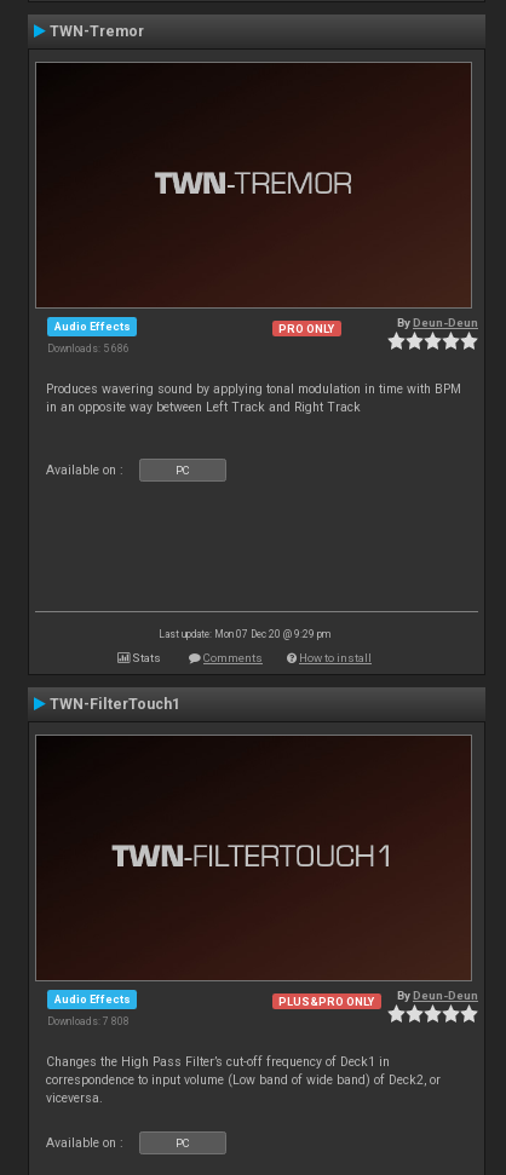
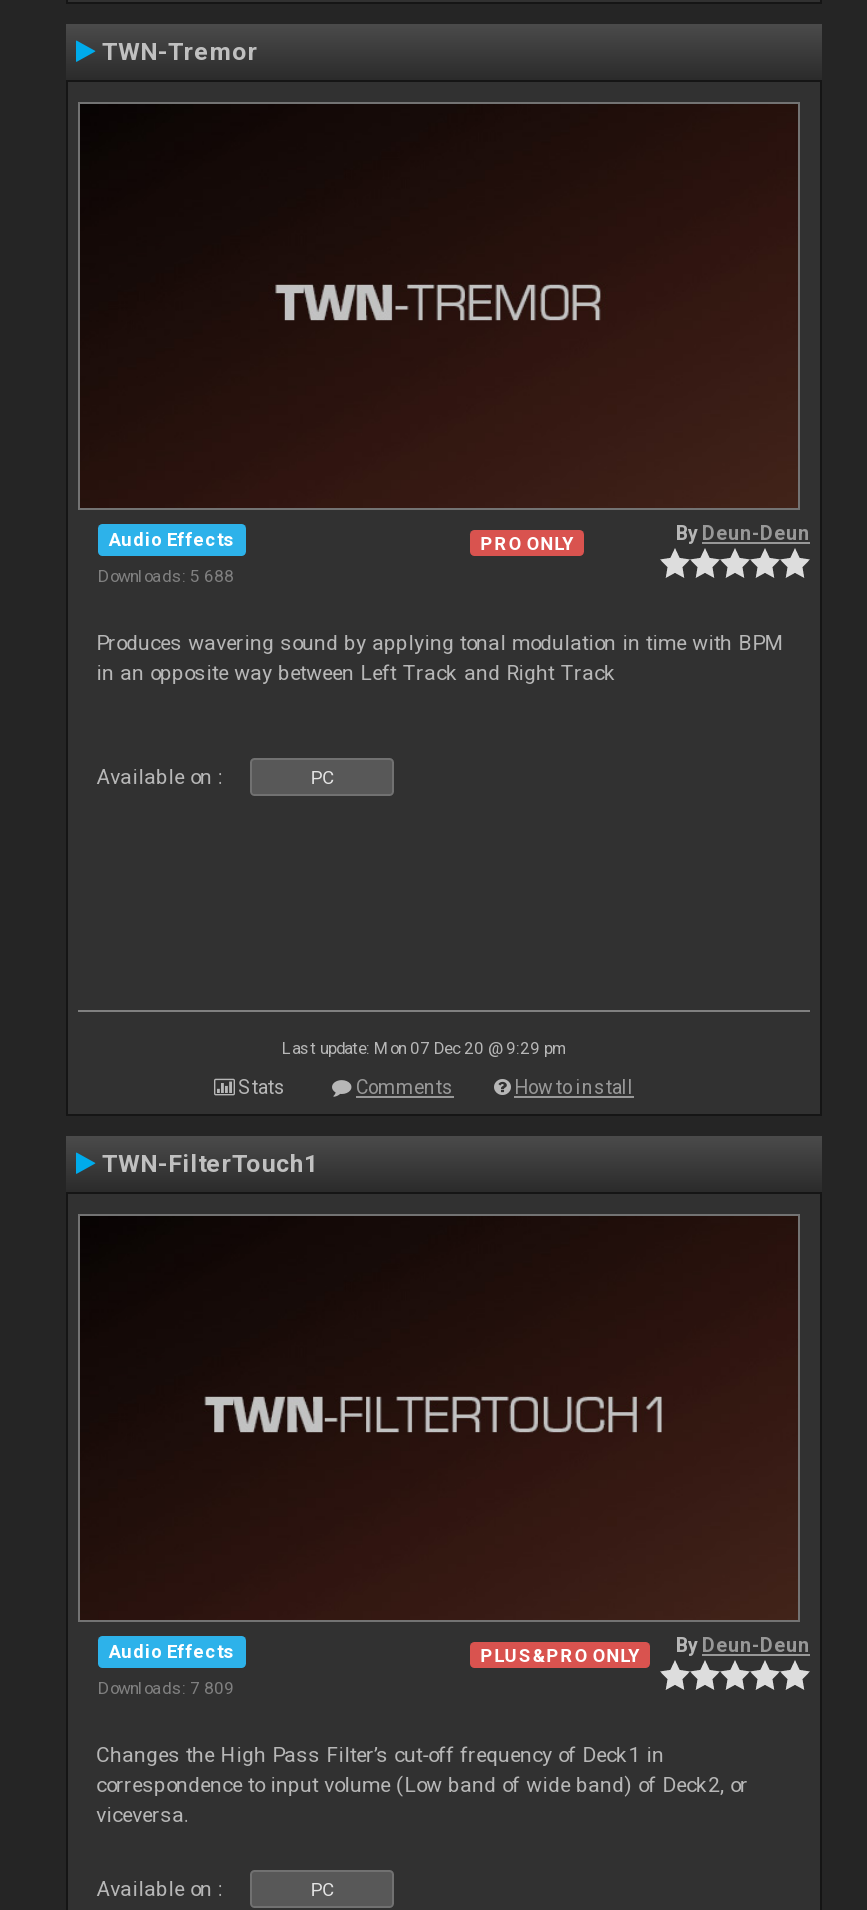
[47,342,130,354] Downloads: 5 686 -> [98,565,234,585] Downloads: 5 688
[47,1015,130,1027] Downloads: 7 808 -> [98,1677,234,1697] Downloads: 7 809

